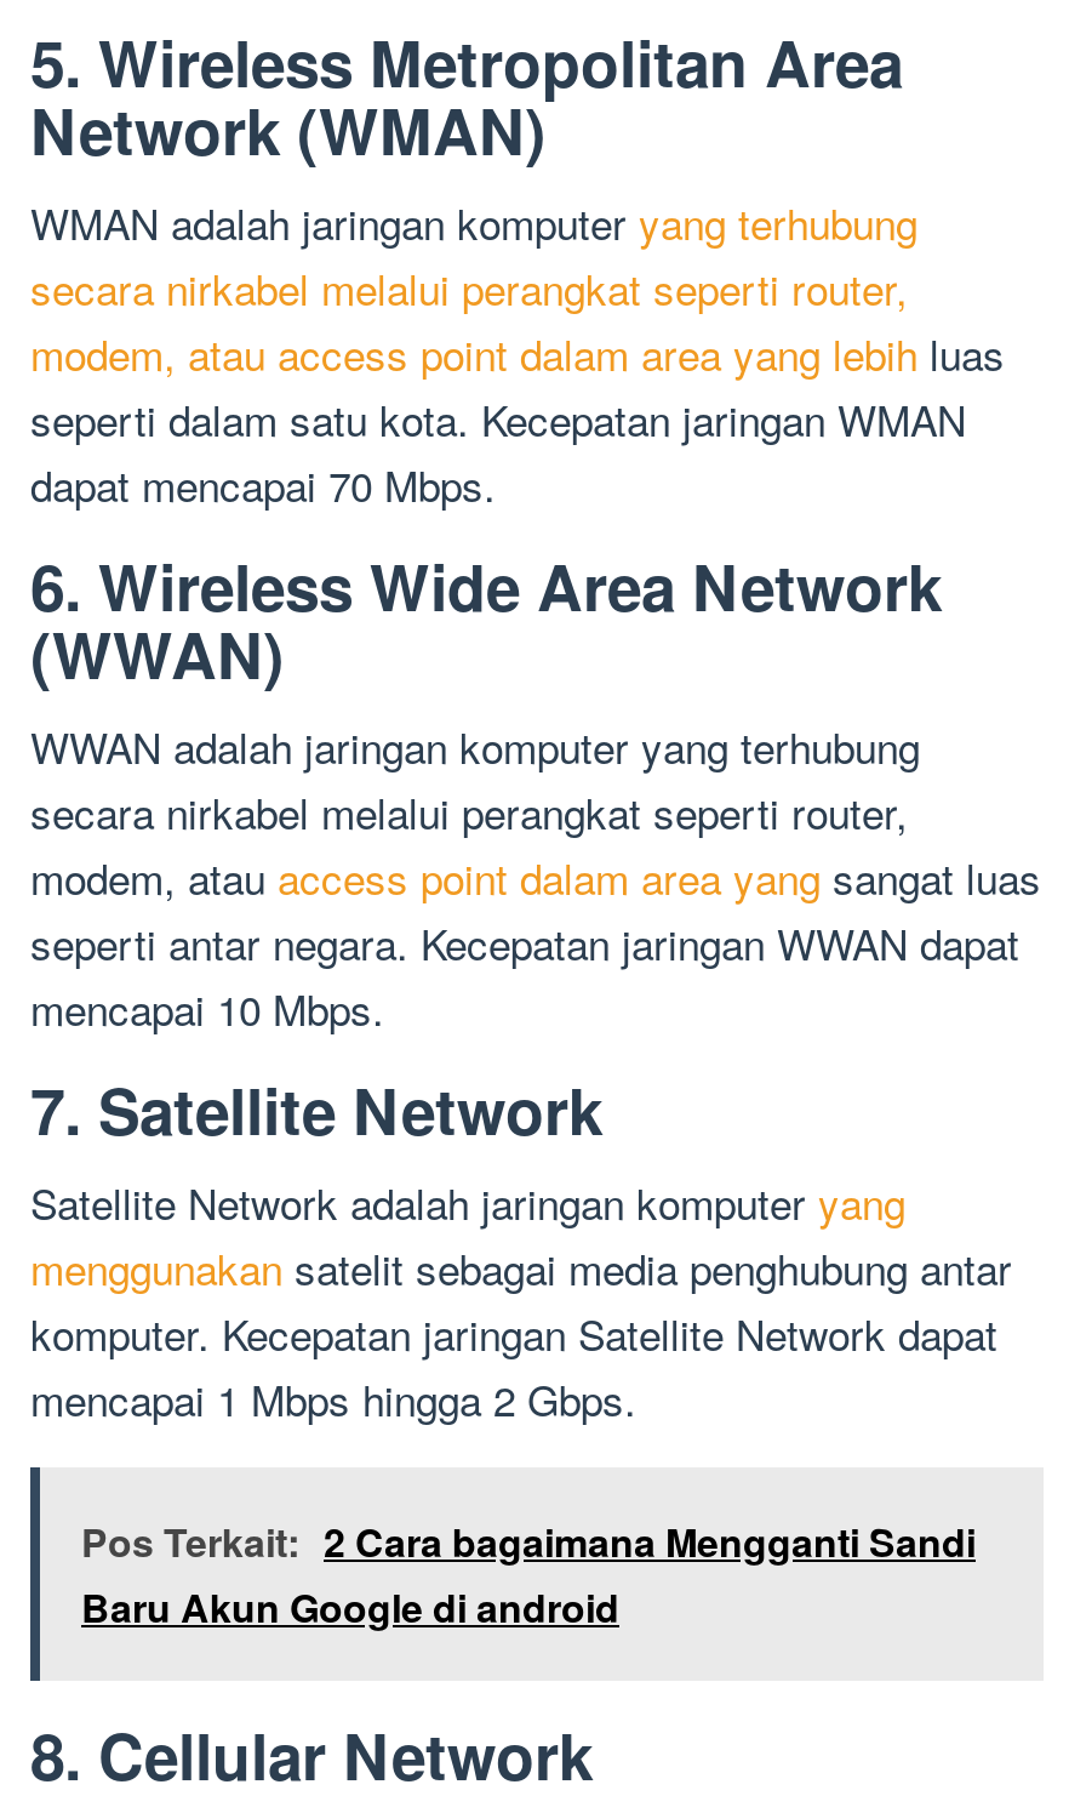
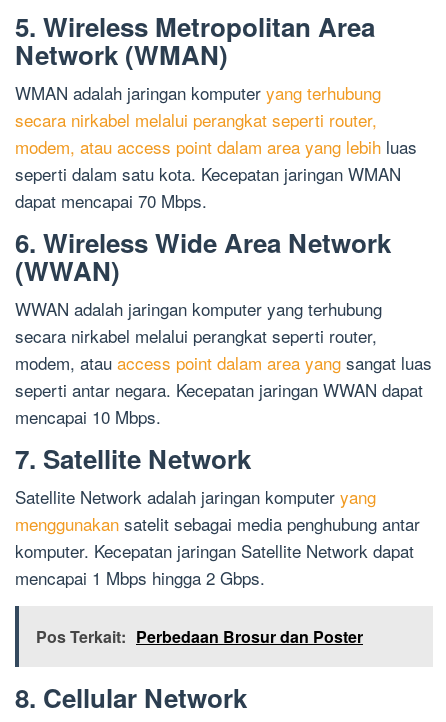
[81,1514,976,1635] Pos Terkait: 2 Cara bagaimana Mengganti Sandi | Baru Akun Google di android -> [36,625,363,648] Pos Terkait: Perbedaan Brosur dan Poster

